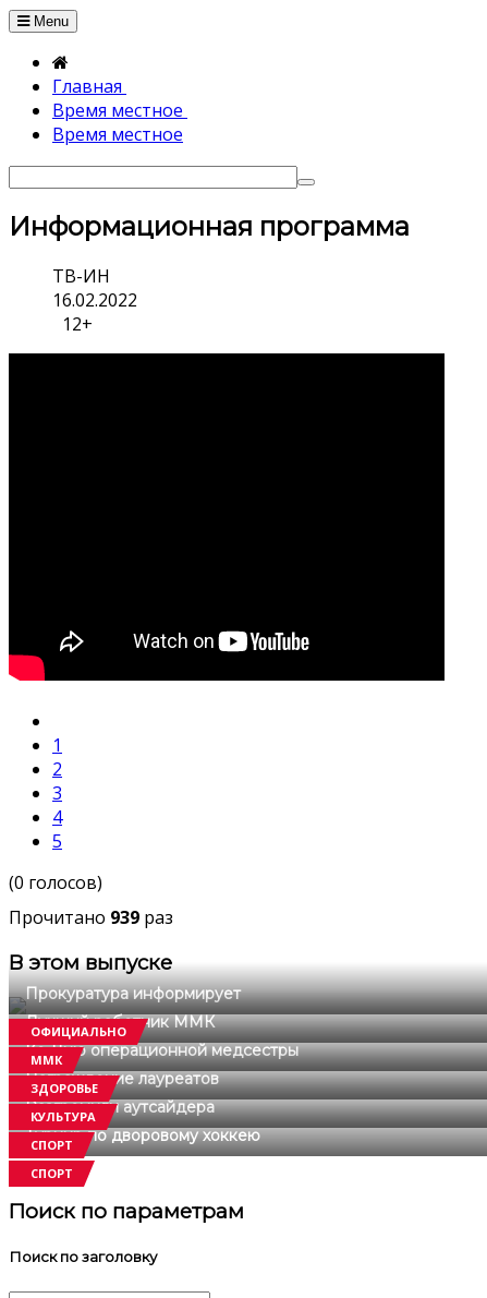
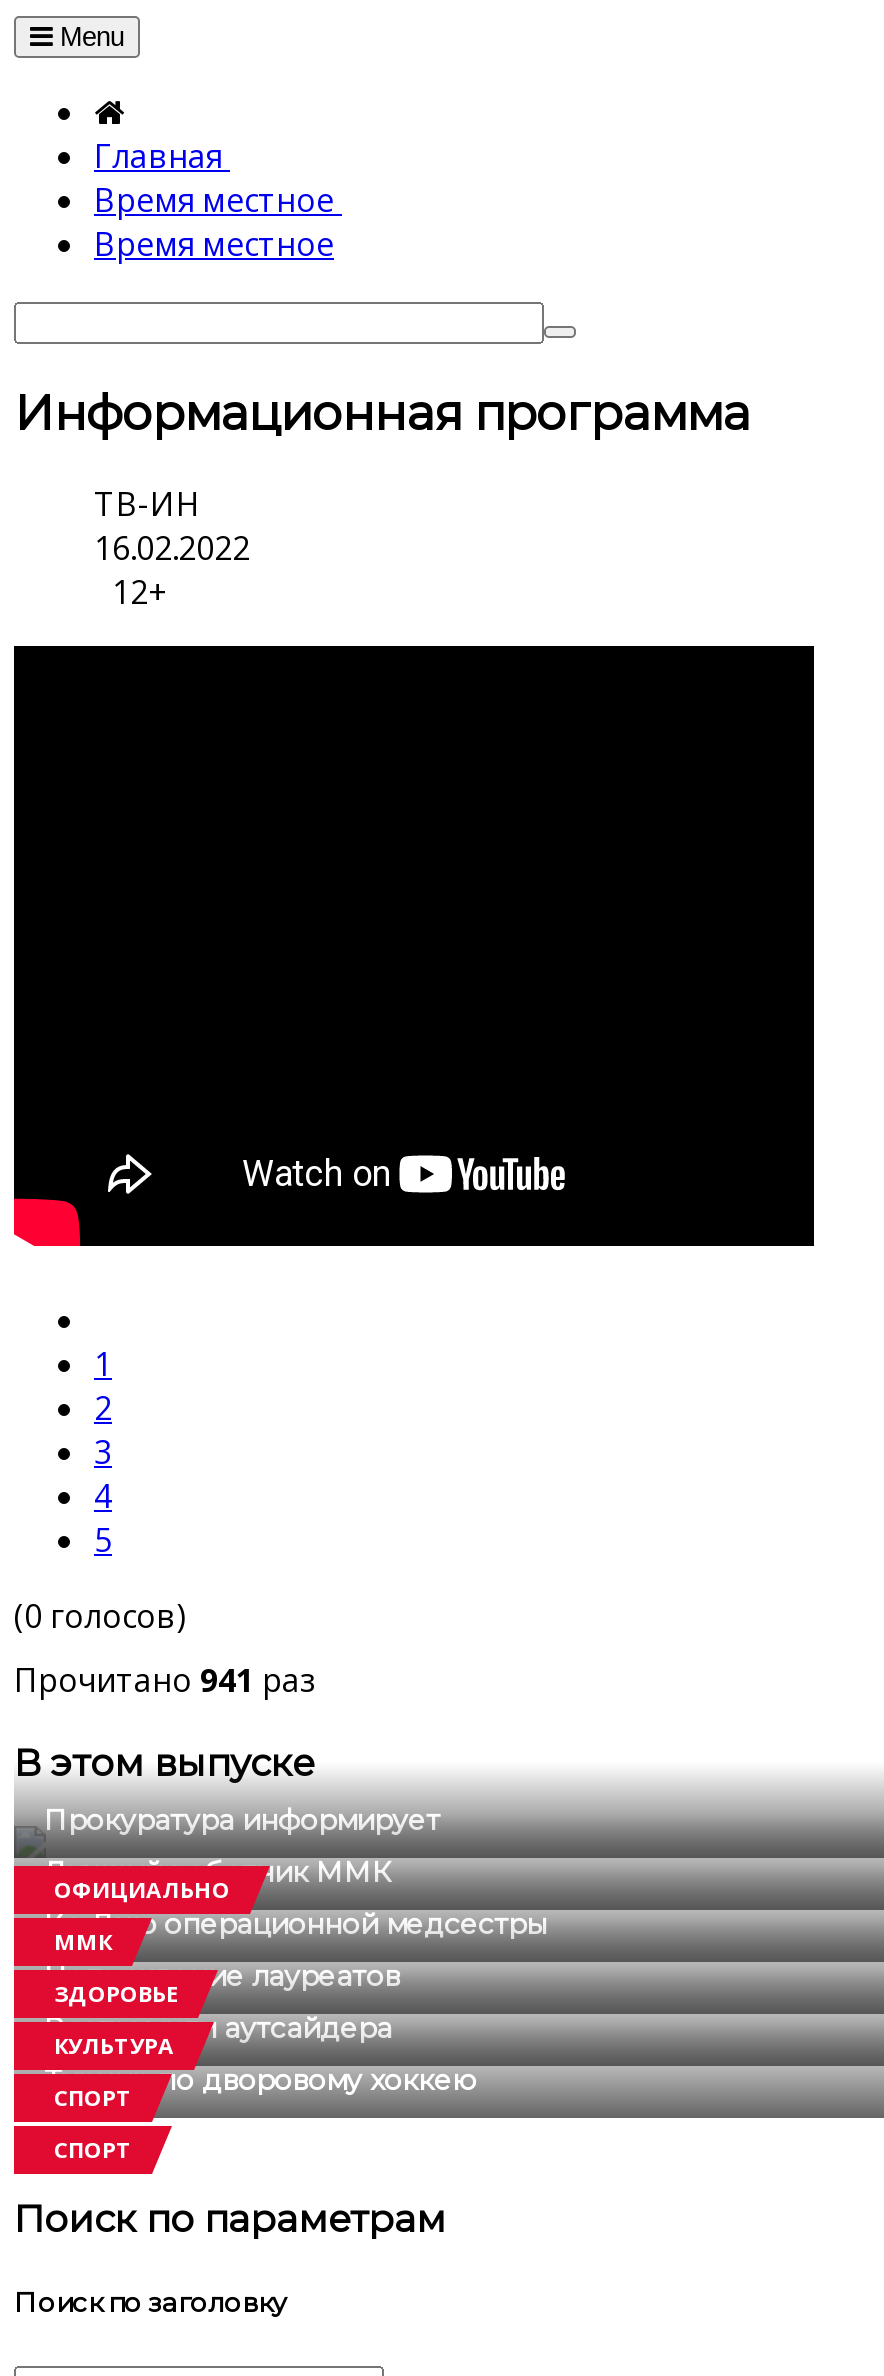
[9,905,173,929] Прочитано 939 раз -> [14,1658,316,1702] Прочитано 941 раз

